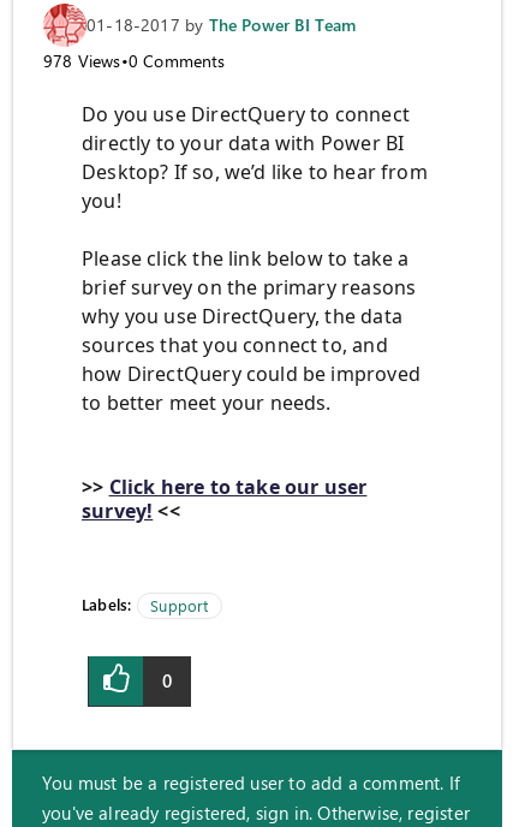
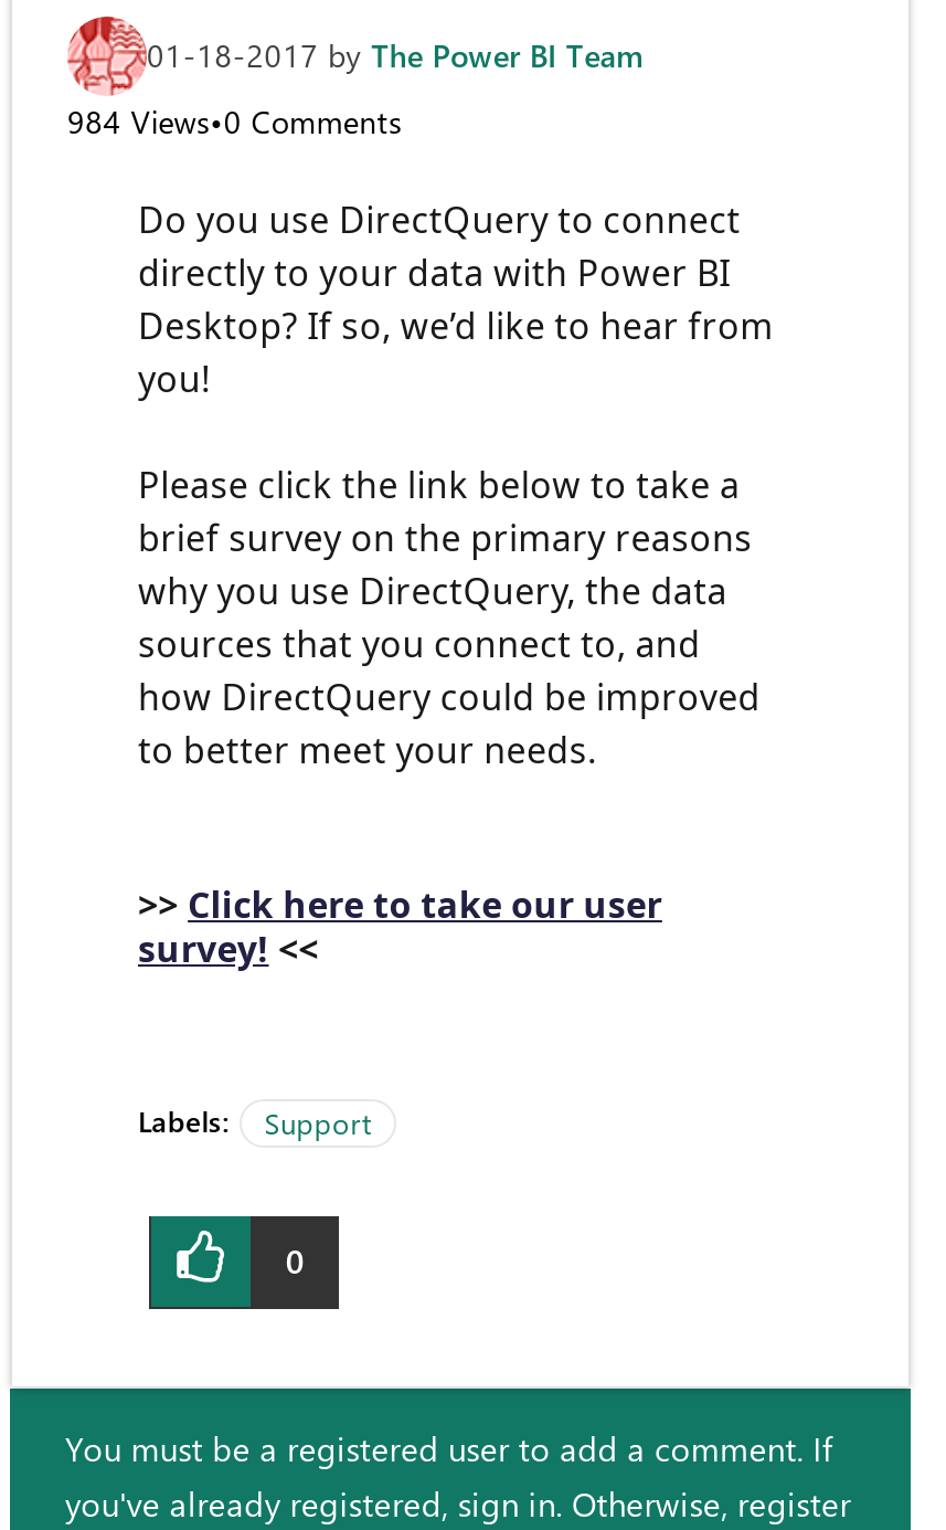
[43,49,225,72] 978 Views•0 Comments -> [67,100,402,142] 984 Views•0 Comments

